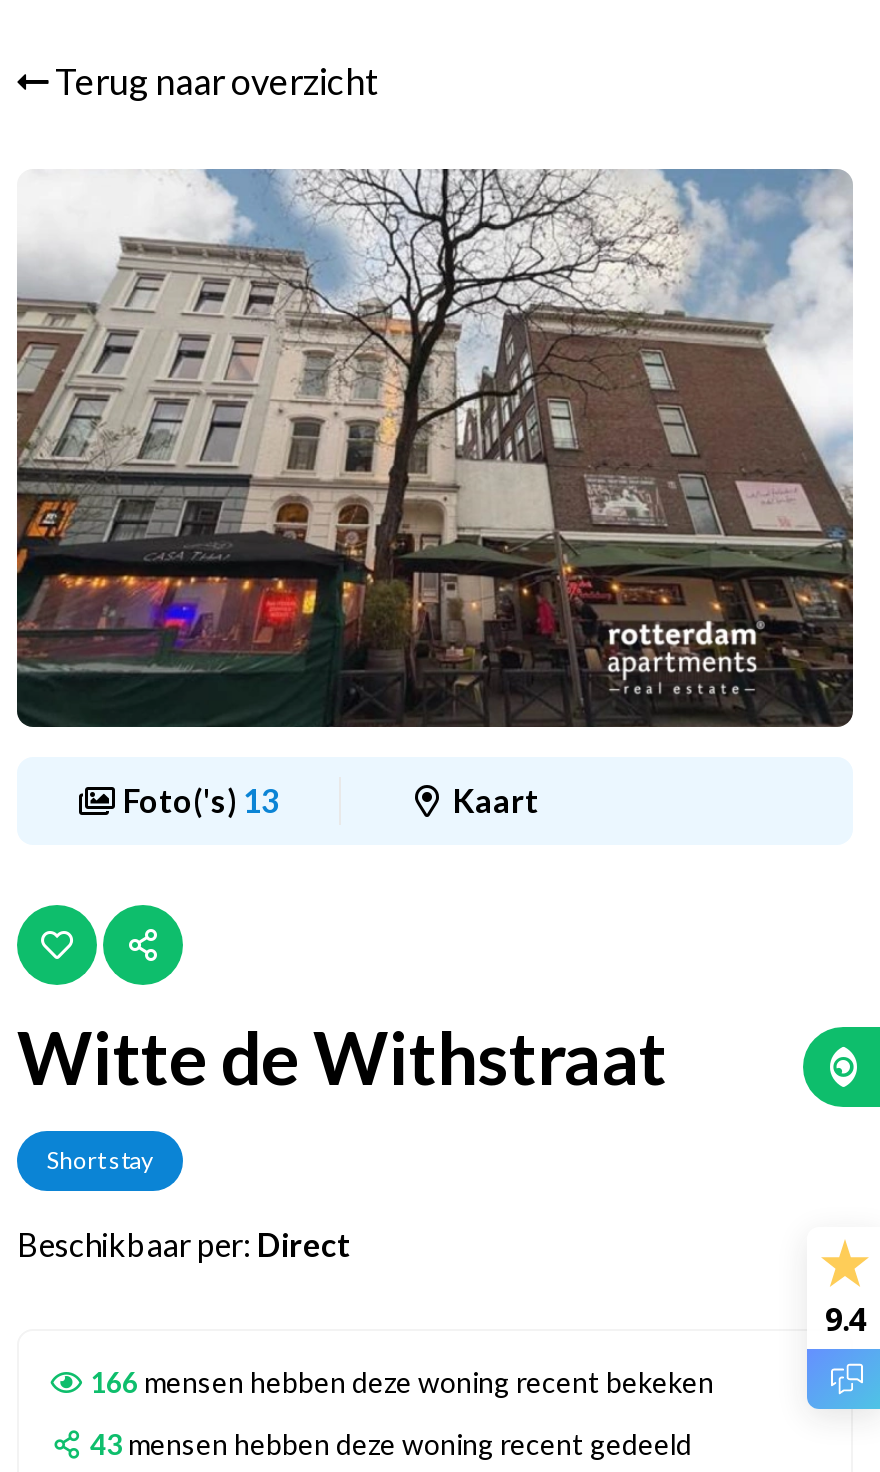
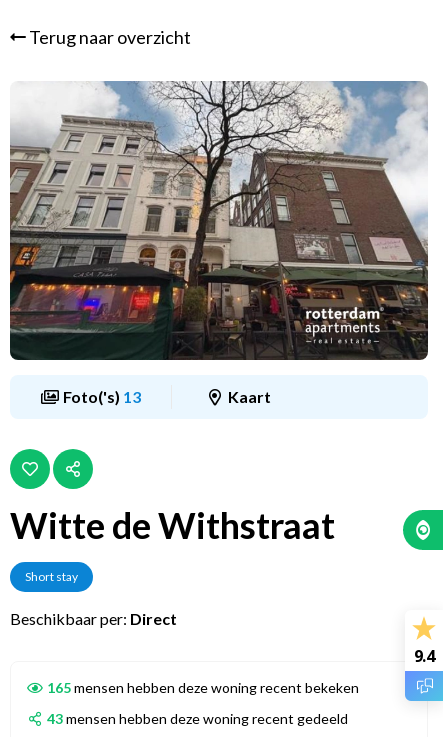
[90,1364,714,1398] 166 mensen hebben deze woning recent bekeken -> [46,679,358,696] 165 mensen hebben deze woning recent bekeken

